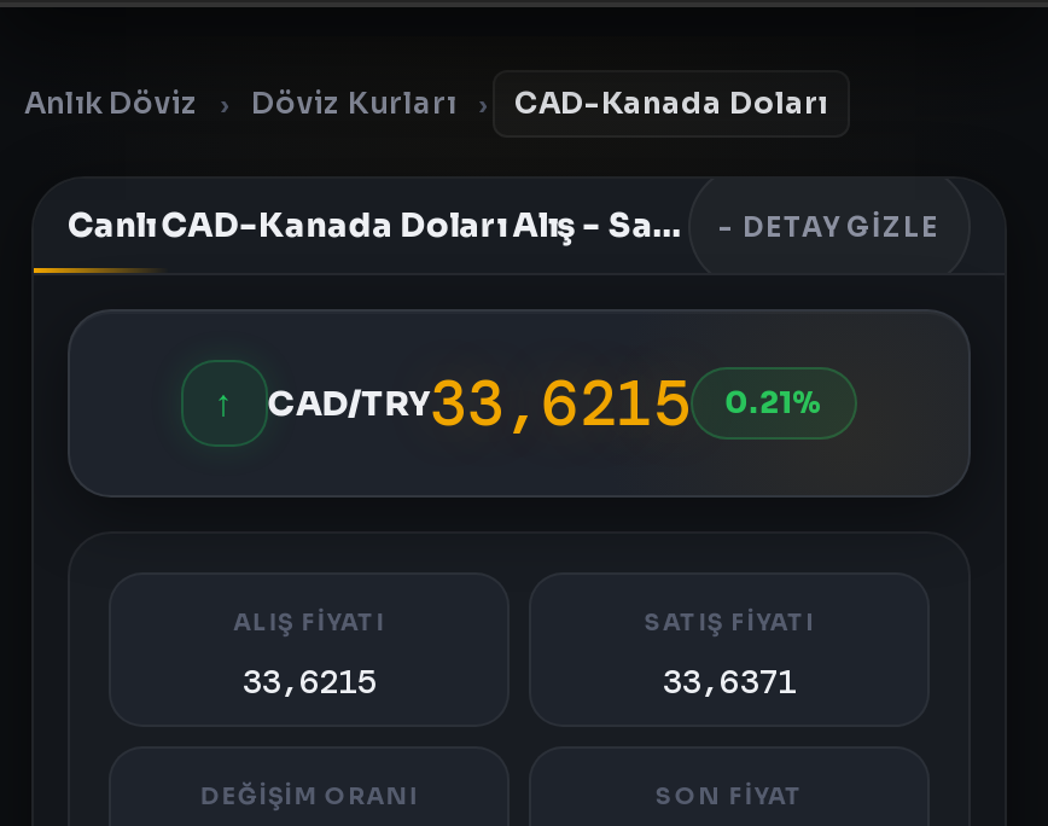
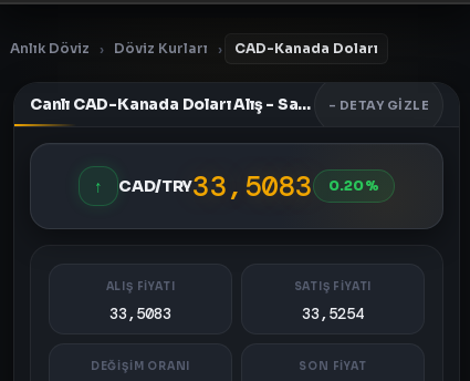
[268,362,691,444] CAD/TRY33,6215 -> [119,167,313,205] CAD/TRY33,5083
[725,384,824,423] 0.21% -> [328,177,379,195] 0.20%
[241,659,377,703] 33,6215 -> [109,303,171,323] 33,5083
[662,659,797,703] 33,6371 -> [302,303,364,323] 33,5254

